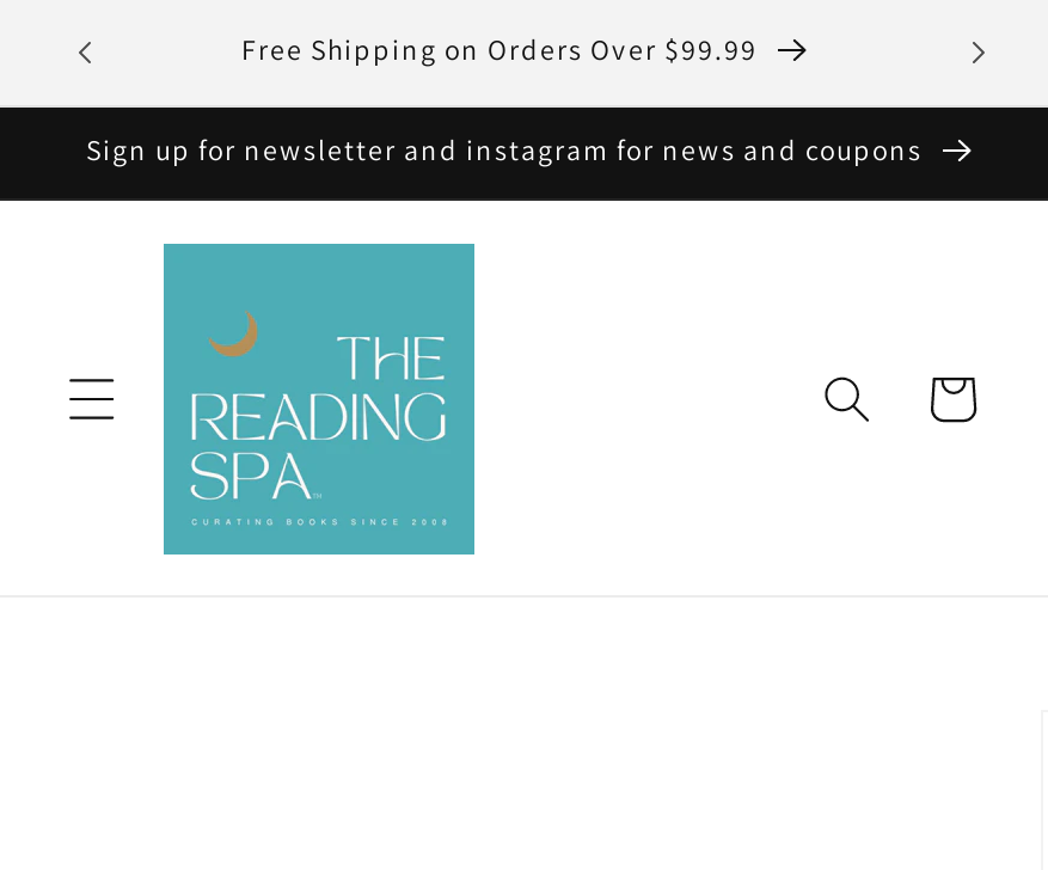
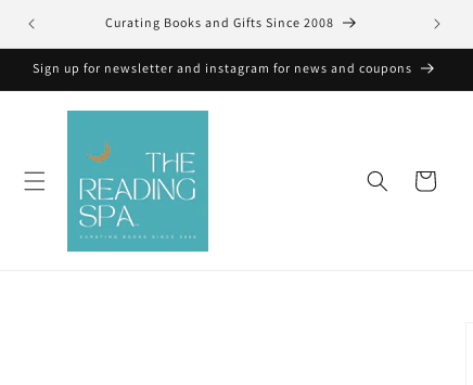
[241,31,758,67] Free Shipping on Orders Over $99.99 -> none

